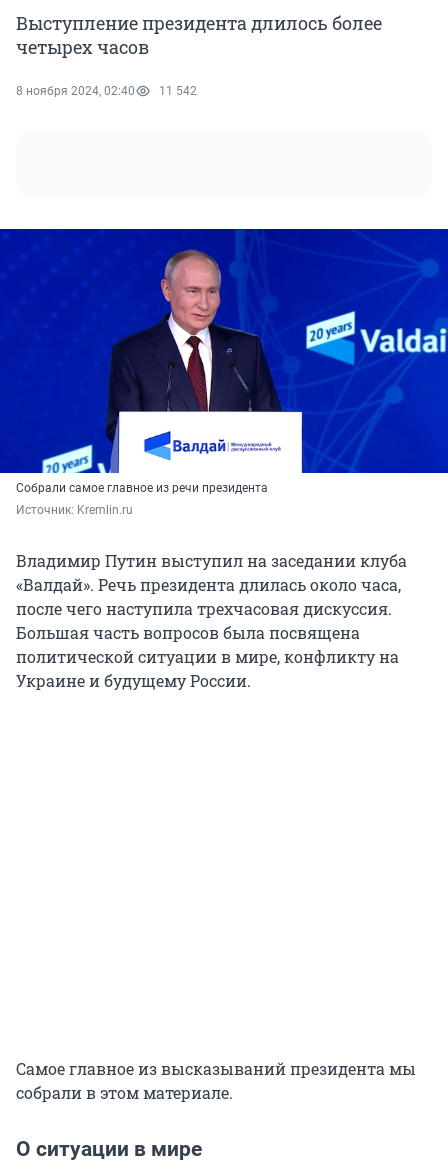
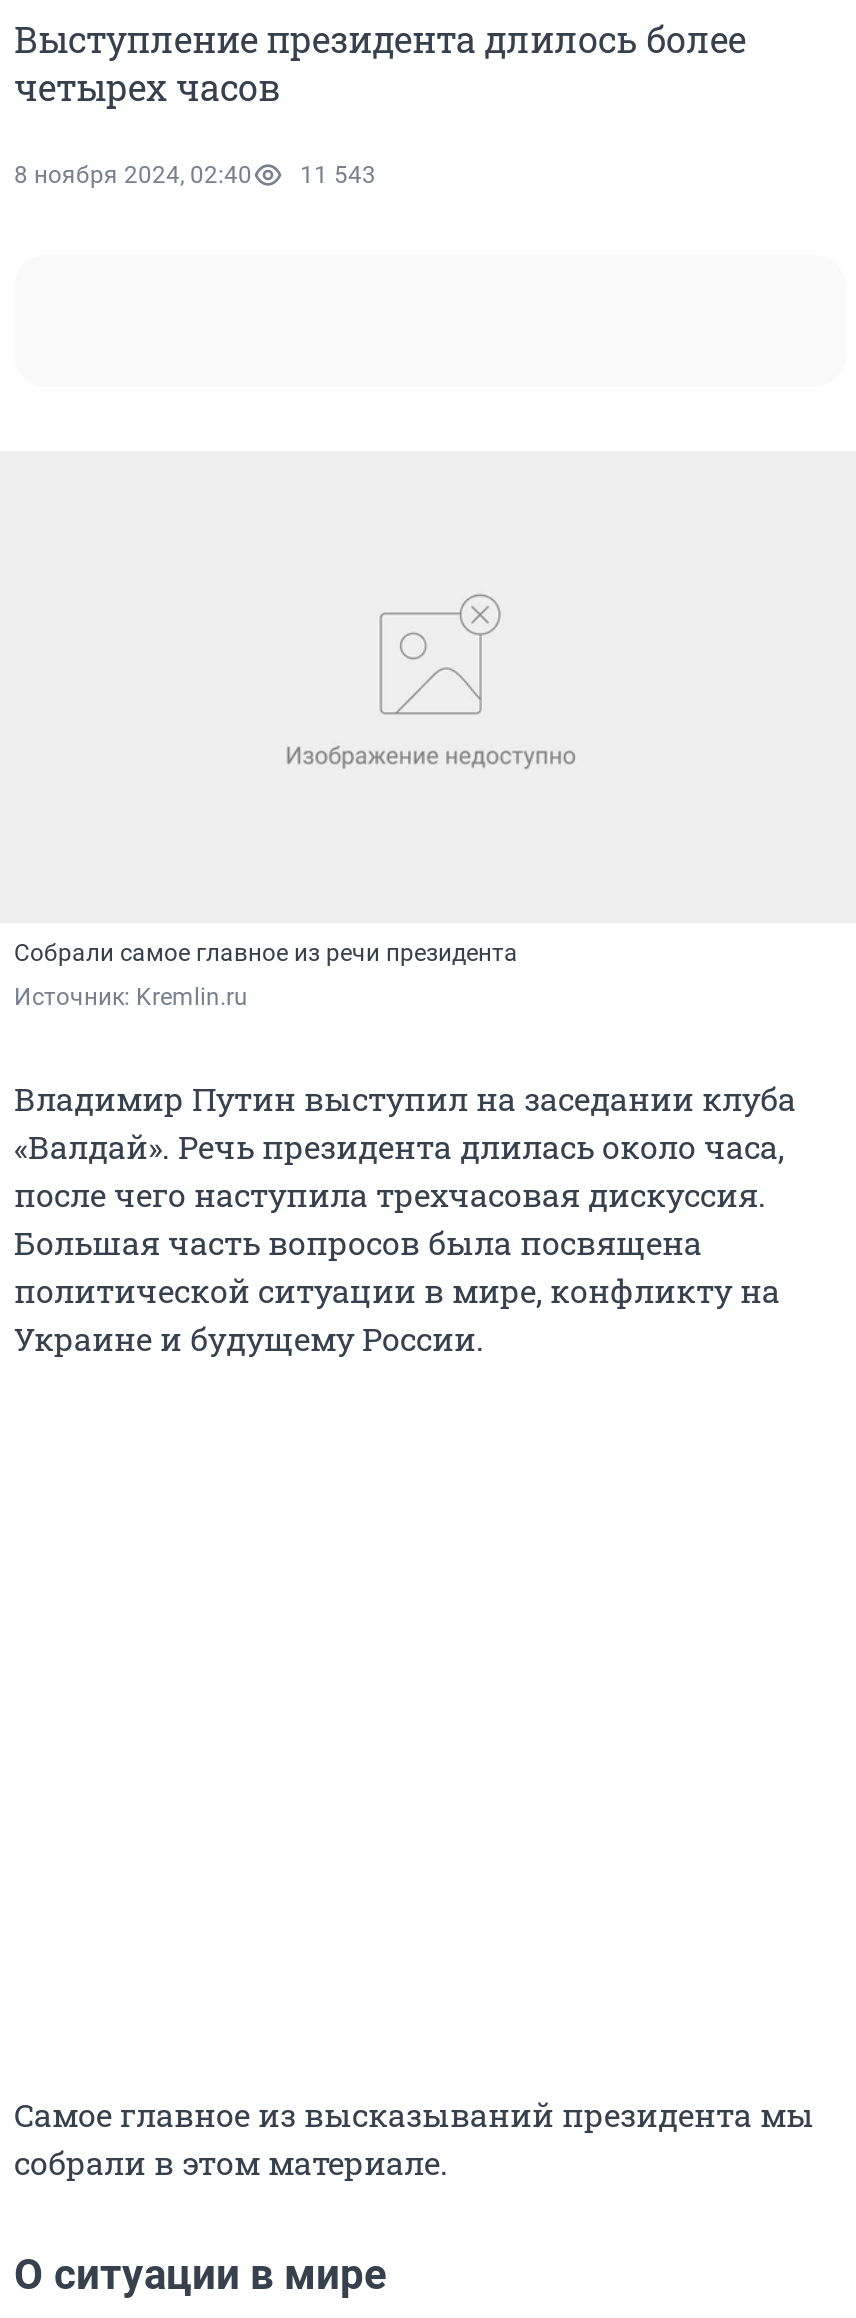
[16,84,197,98] 8 ноября 2024, 02:40 11 542 -> [14,161,376,189] 8 ноября 2024, 02:40 11 543
[3,228,445,474] [image] -> none

